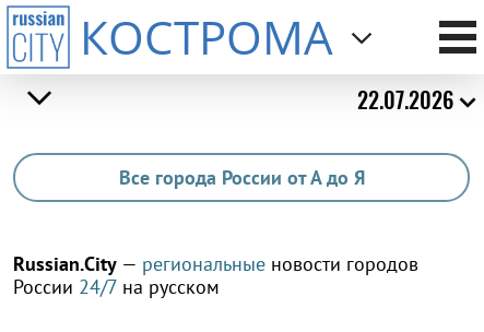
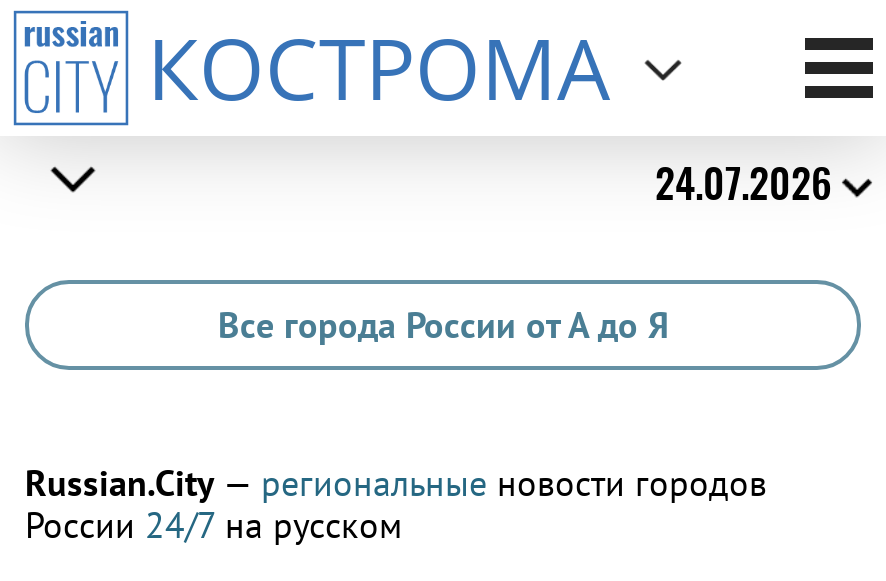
[357,83,453,116] 22.07.2026 -> [655,152,831,212] 24.07.2026

